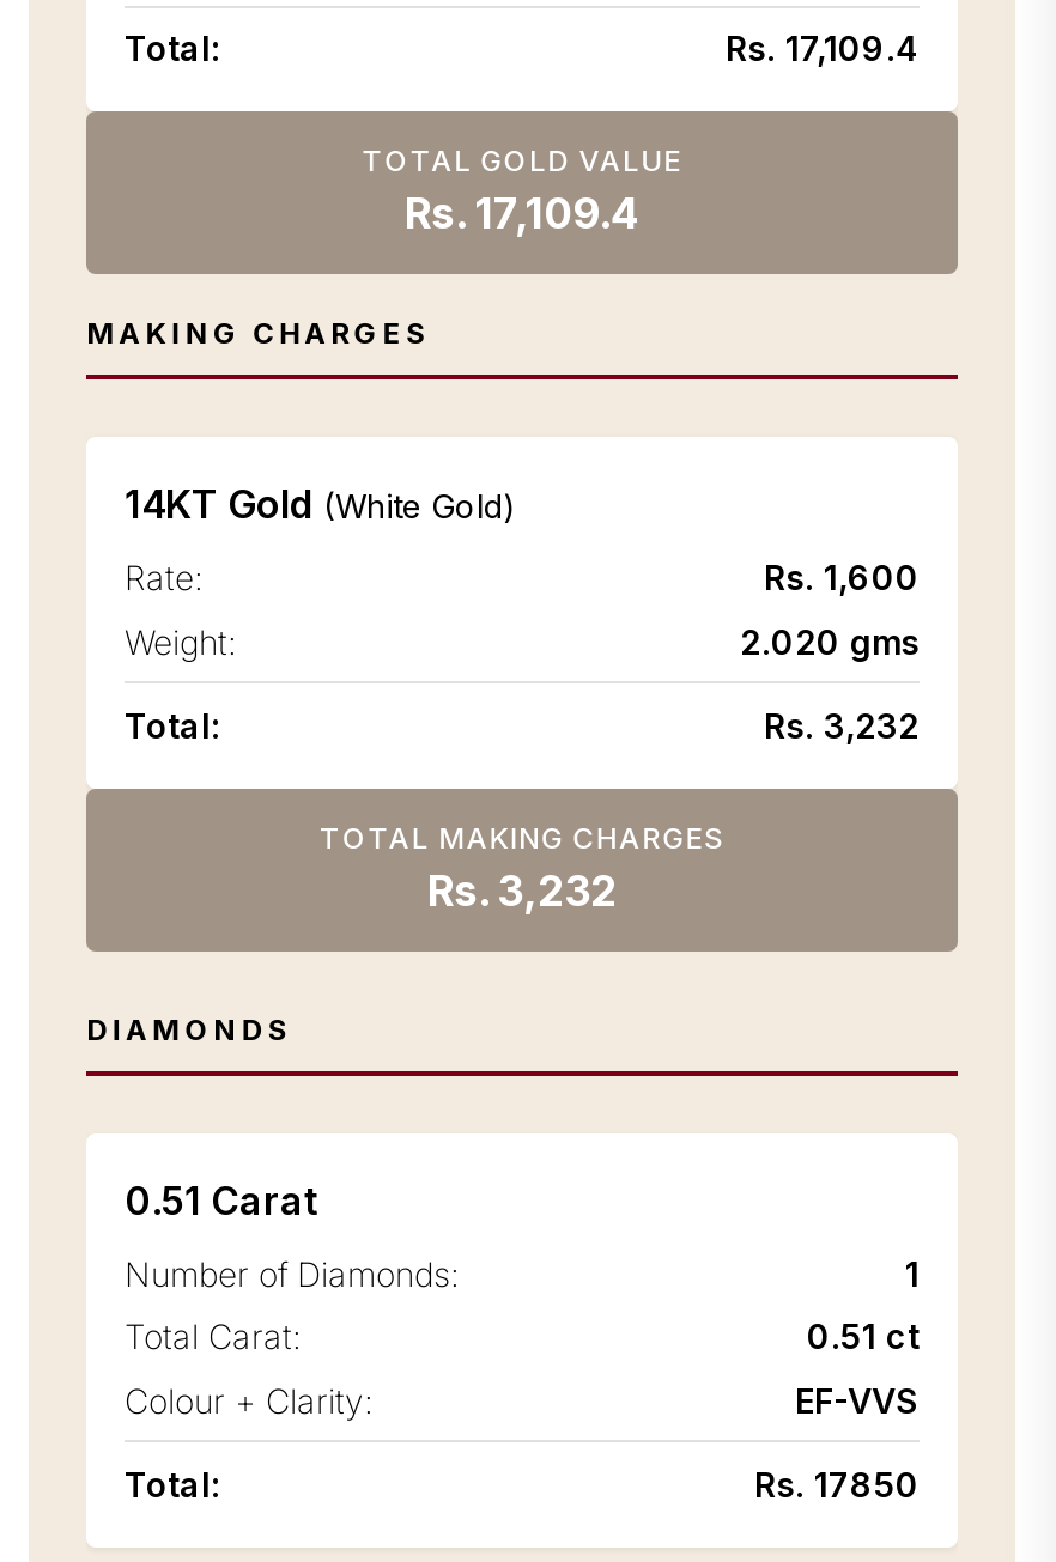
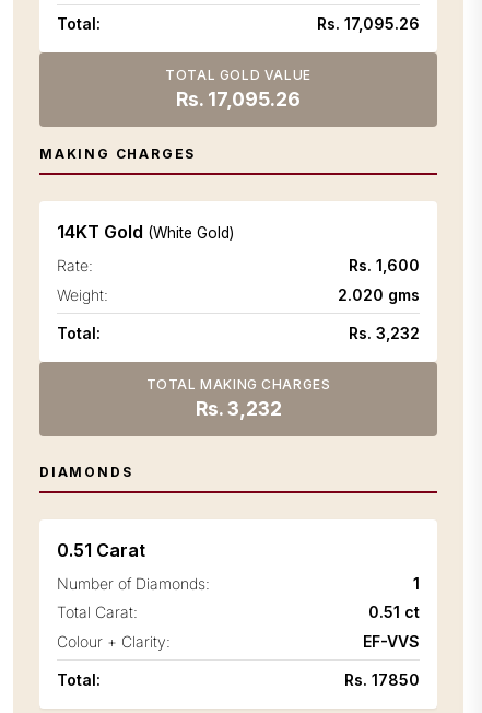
[726,28,920,69] Rs. 17,109.4 -> [317,15,420,33] Rs. 17,095.26
[405,189,639,239] Rs. 17,109.4 -> [176,88,301,111] Rs. 17,095.26

